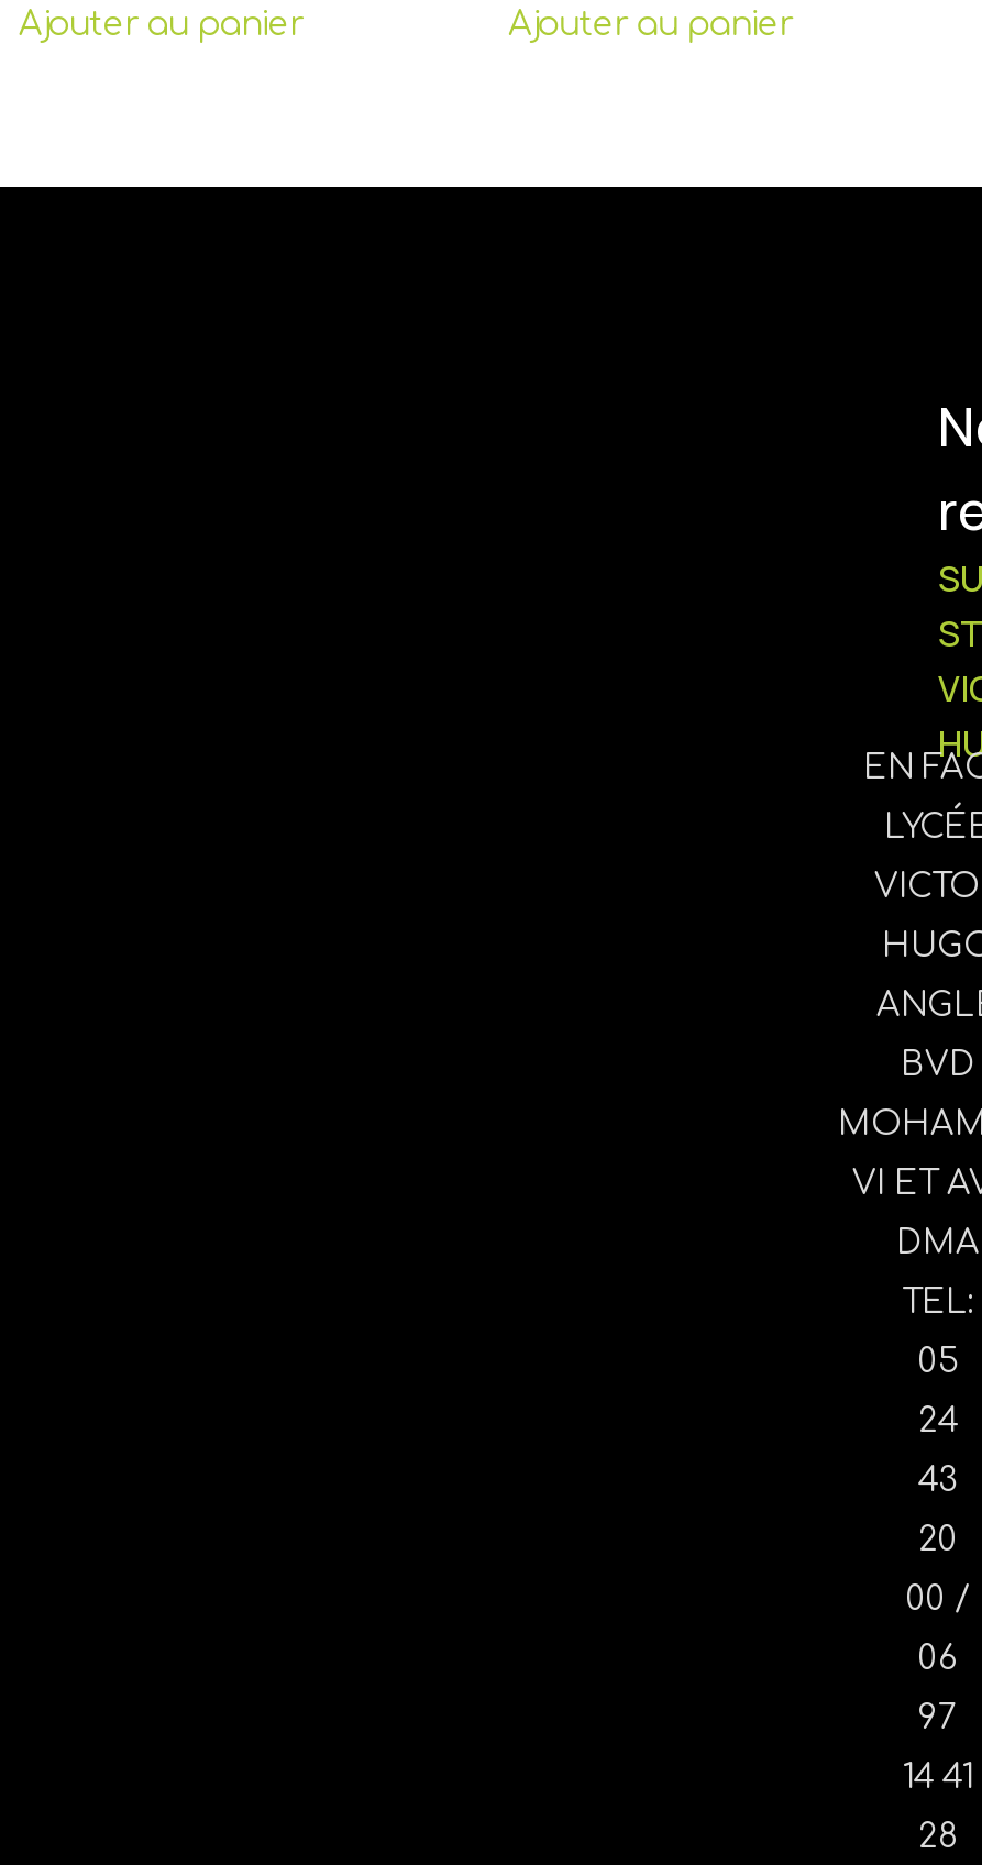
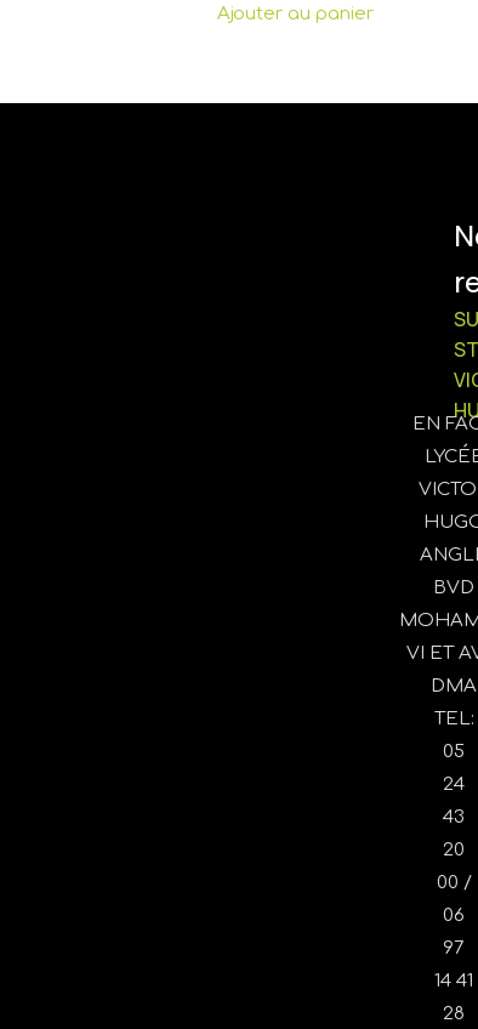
[19,7,302,45] Ajouter au panier -> none

